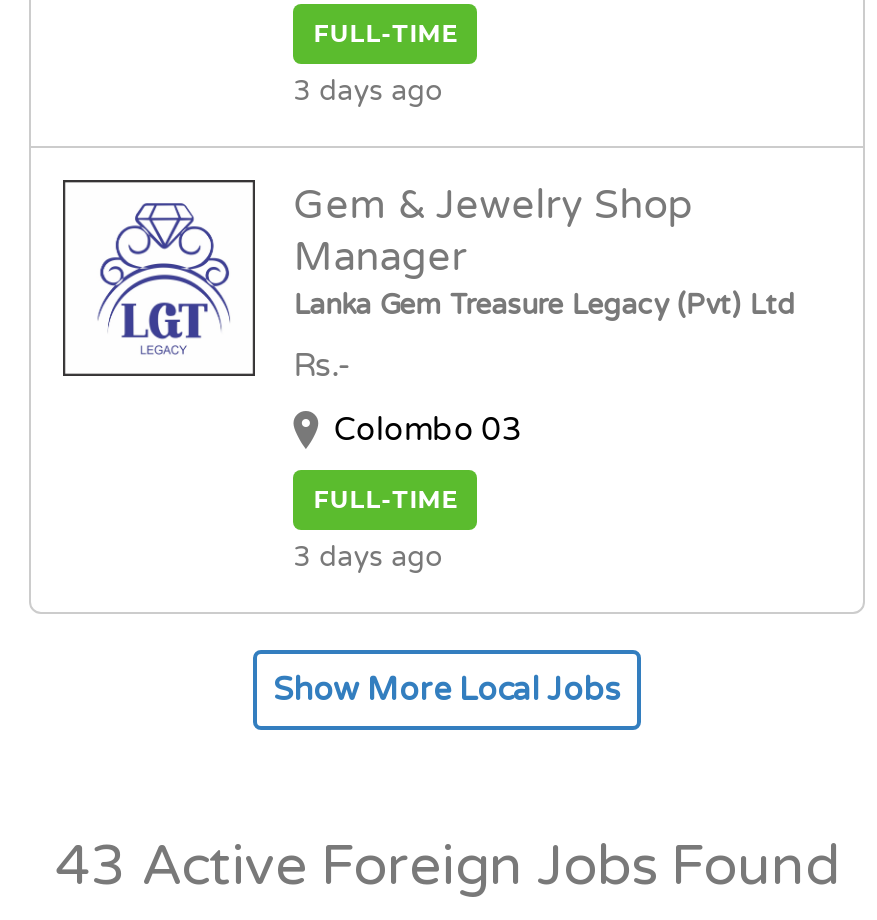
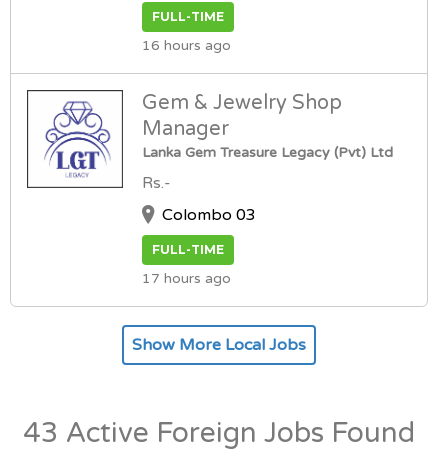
[293,74,443,108] 3 days ago -> [142,37,231,54] 16 hours ago
[293,541,443,575] 3 days ago -> [142,270,231,287] 17 hours ago

